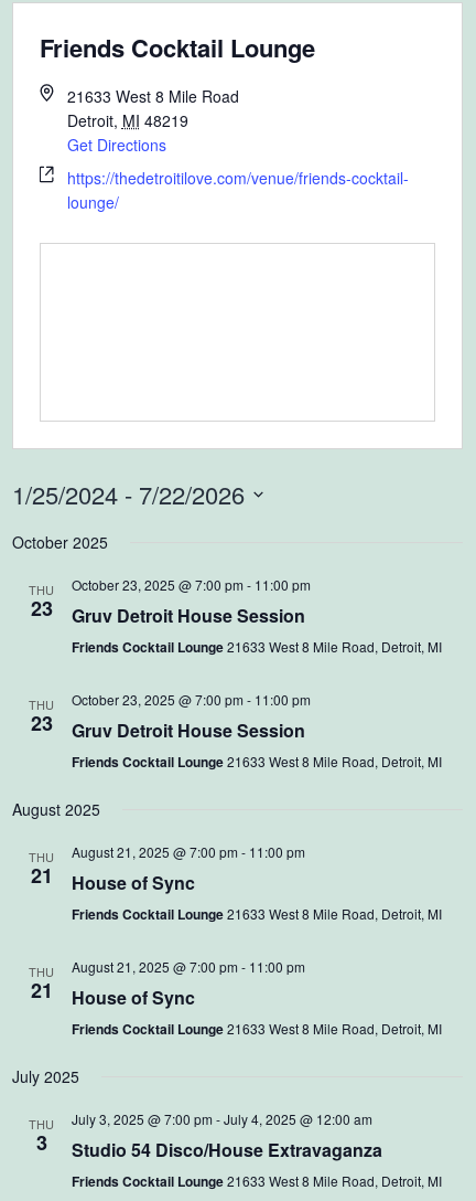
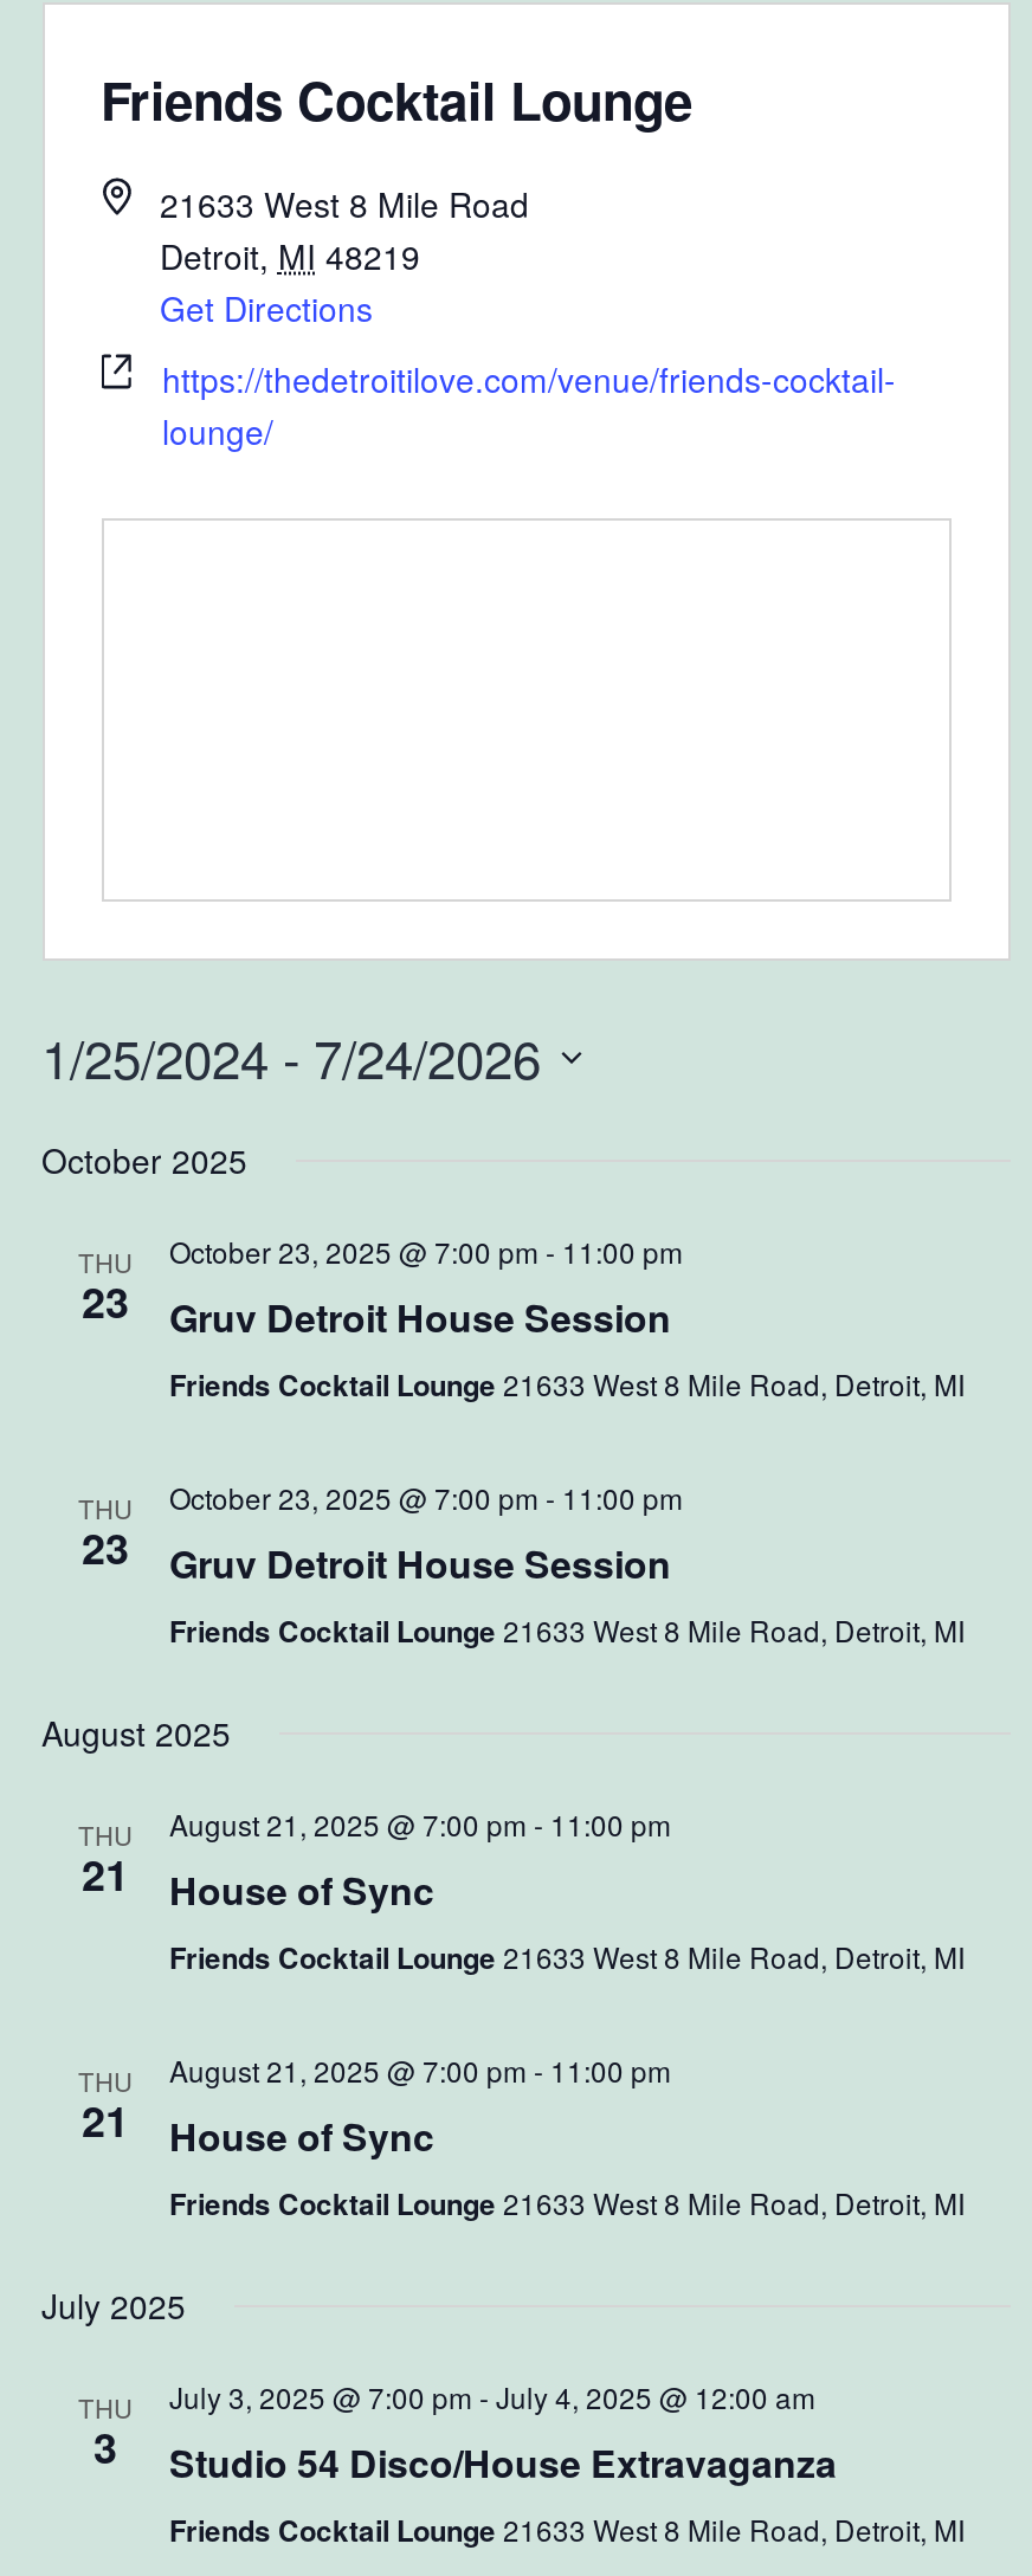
[12,477,244,511] 1/25/2024 - 7/22/2026 -> [41,1020,541,1094] 1/25/2024 - 7/24/2026

